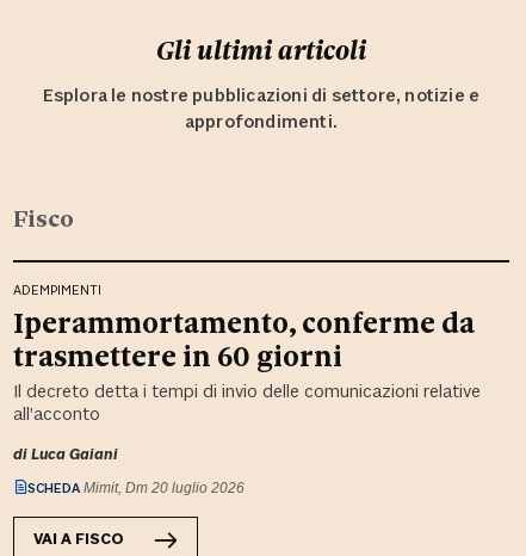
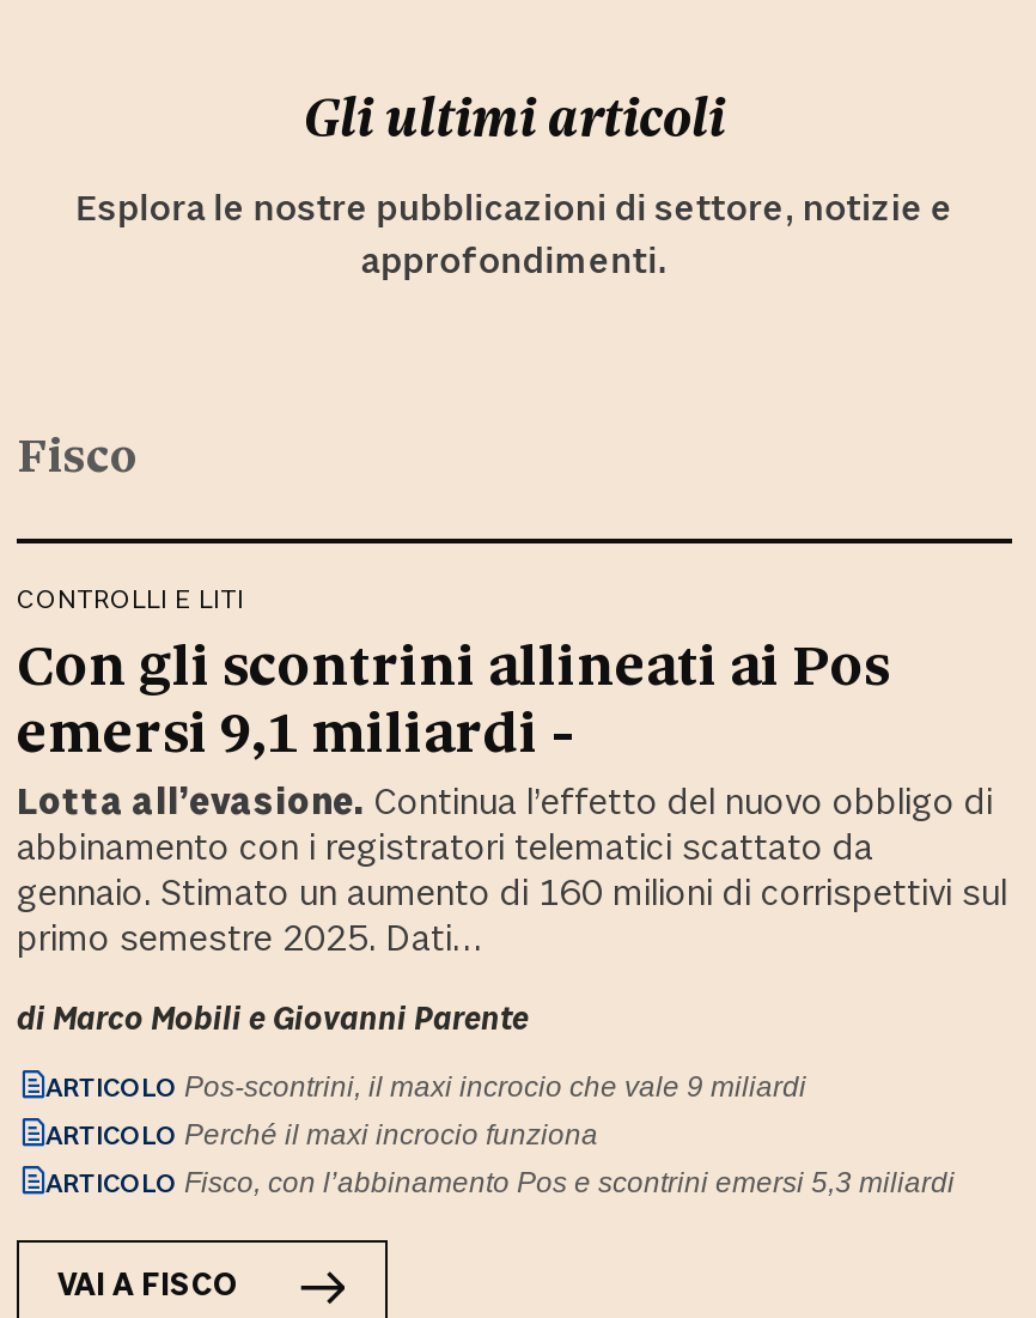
[13,281,481,426] ADEMPIMENTI | Iperammortamento, conferme da | trasmettere in 60 giorni | Il decreto detta i tempi di invio delle comunicazioni relative | all’acconto -> [17,581,1007,963] CONTROLLI E LITI | Con gli scontrini allineati ai Pos | emersi 9,1 miliardi - | Lotta all’evasione. Continua l’effetto del nuovo obbligo di | abbinamento con i registratori telematici scattato da | gennaio. Stimato un aumento di 160 milioni di corrispettivi sul | primo semestre 2025. Dati…
[13,445,118,464] di Luca Gaiani -> [17,1001,529,1040] di Marco Mobili e Giovanni Parente
[27,480,245,498] SCHEDA Mimit, Dm 20 luglio 2026 -> [45,1071,955,1202] ARTICOLO Pos-scontrini, il maxi incrocio che vale 9 miliardi | ARTICOLO Perché il maxi incrocio funziona | ARTICOLO Fisco, con l’abbinamento Pos e scontrini emersi 5,3 miliardi

